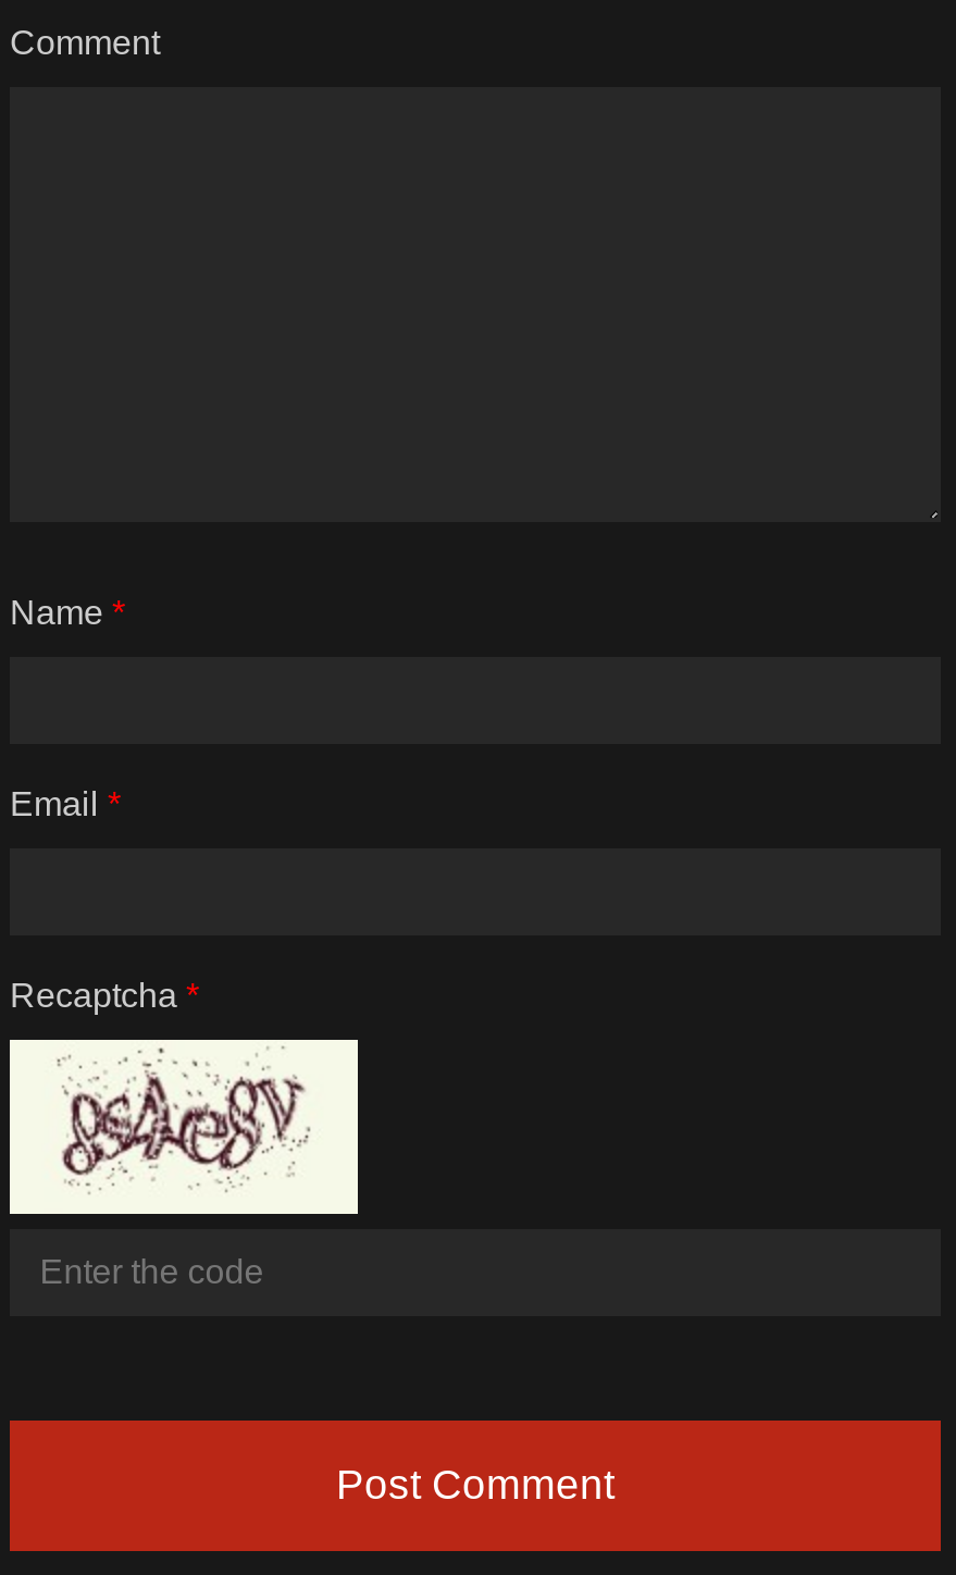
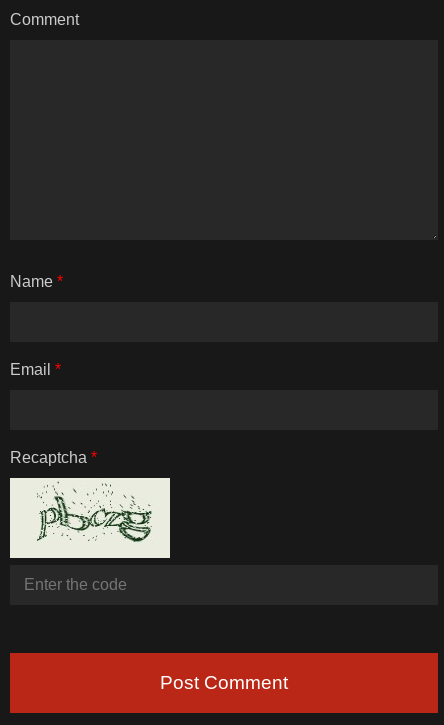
[62,1049,319,1179] [image] -> [35,481,153,543] [image]

